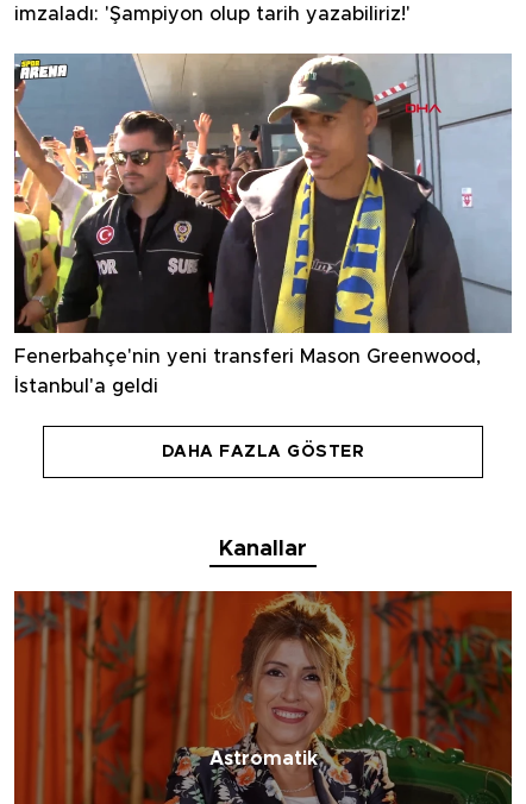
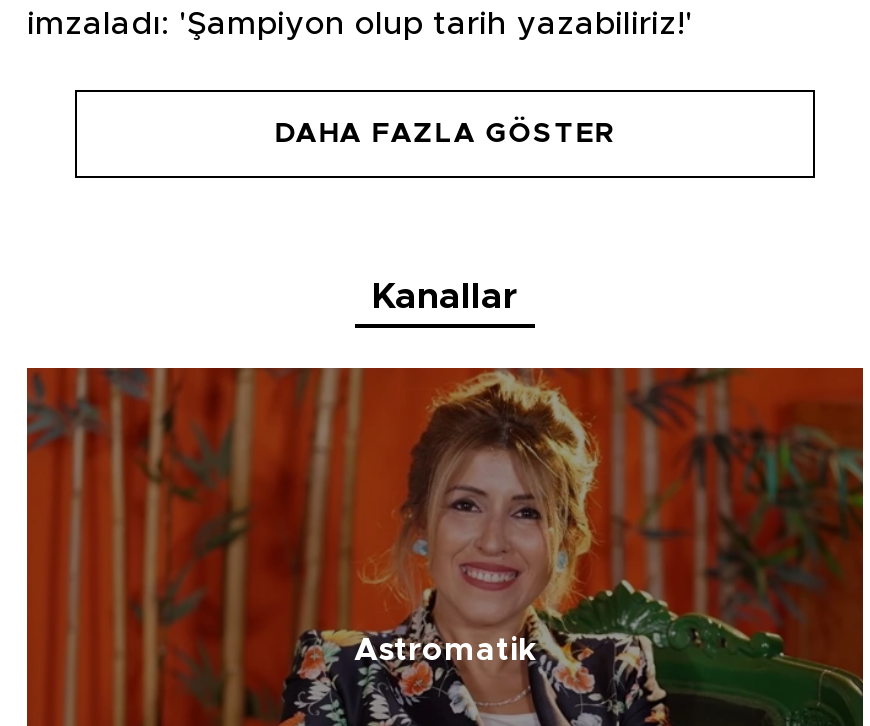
[13,52,513,396] [image] | Fenerbahçe'nin yeni transferi Mason Greenwood, | İstanbul'a geldi -> none

